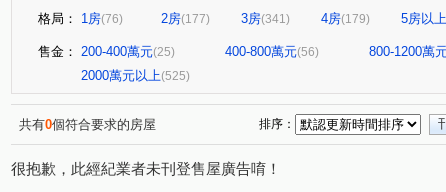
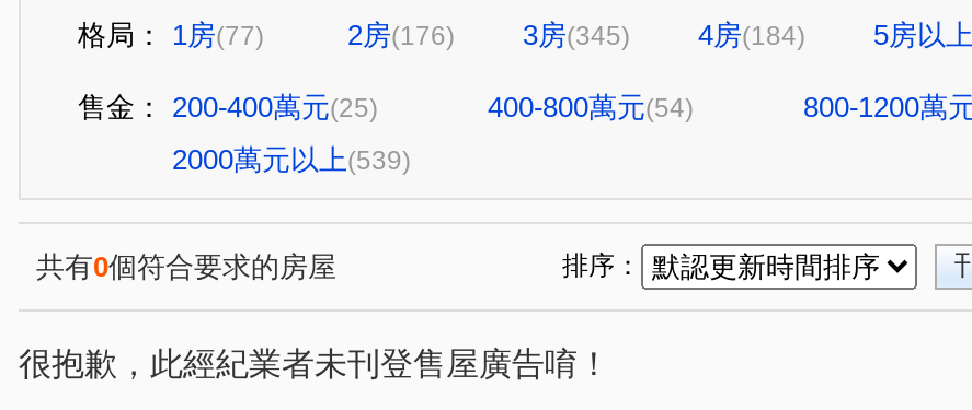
[38,11,123,26] 格局： 1房(76) -> [78,19,264,51] 格局： 1房(77)
[161,11,210,26] 2房(177) -> [347,19,455,51] 2房(176)
[241,11,290,26] 3房(341) -> [523,19,630,51] 3房(345)
[321,11,370,26] 4房(179) -> [698,19,805,51] 4房(184)
[225,44,319,59] 400-800萬元(56) -> [488,91,694,124] 400-800萬元(54)
[81,68,190,83] 2000萬元以上(525) -> [172,143,411,176] 2000萬元以上(539)

